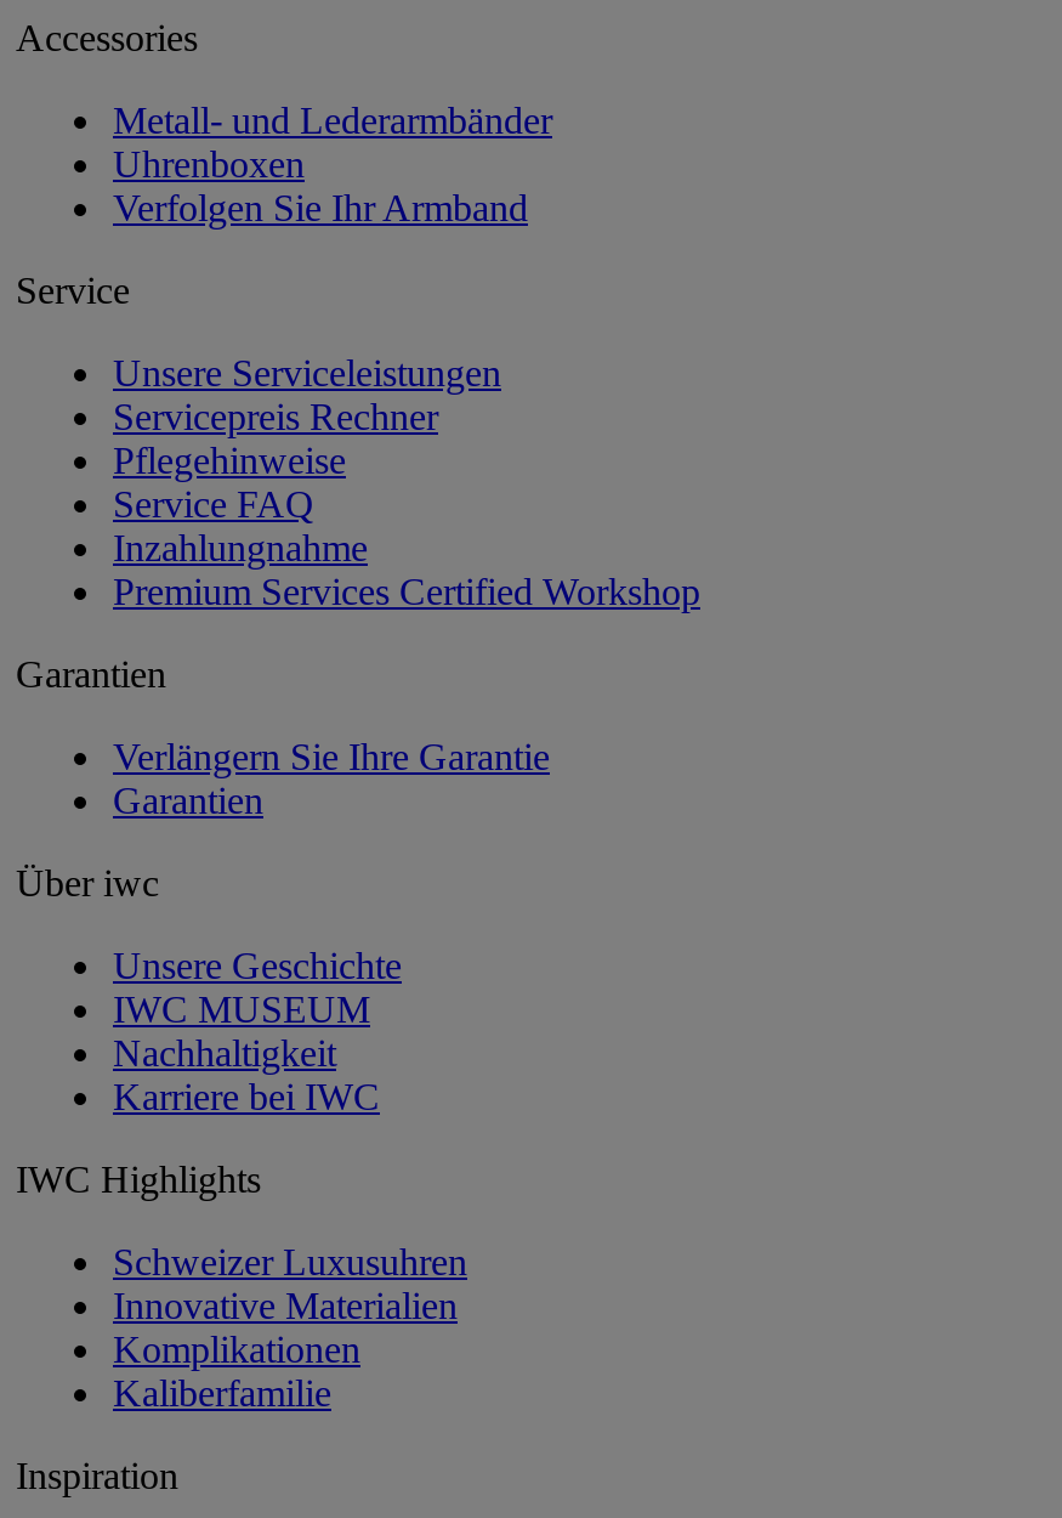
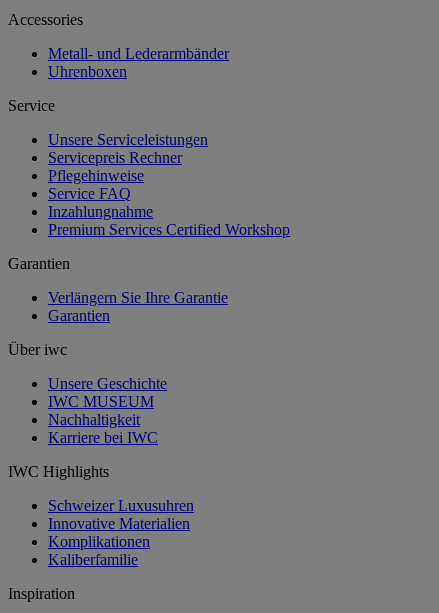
[113,187,528,228] Verfolgen Sie Ihr Armband -> none

